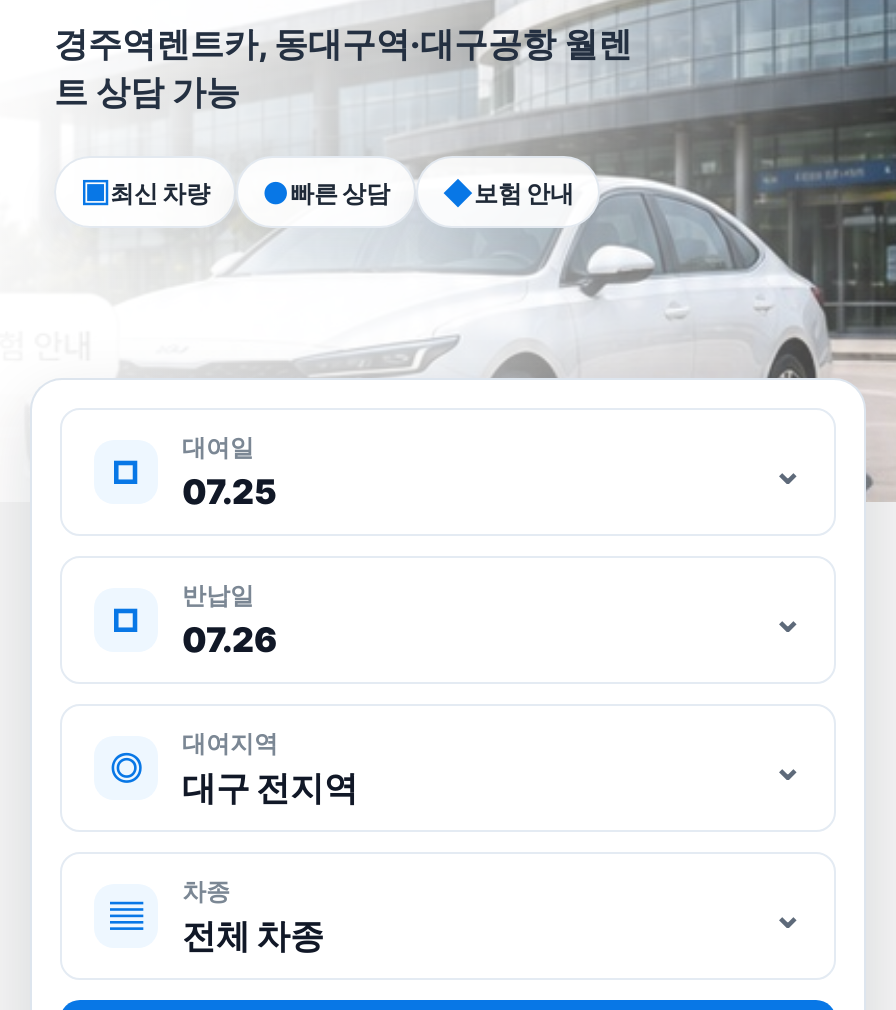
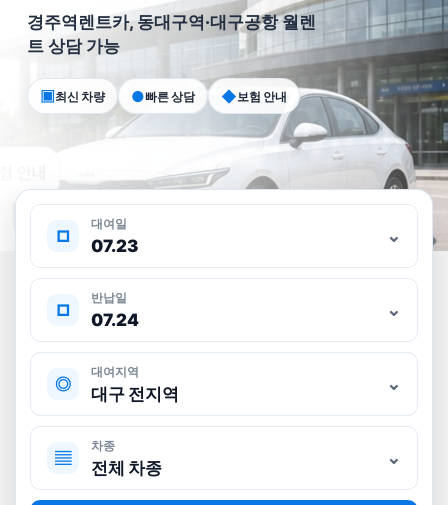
[182,472,276,512] 07.25 -> [91,236,138,256] 07.23
[182,620,278,660] 07.26 -> [91,310,139,330] 07.24

